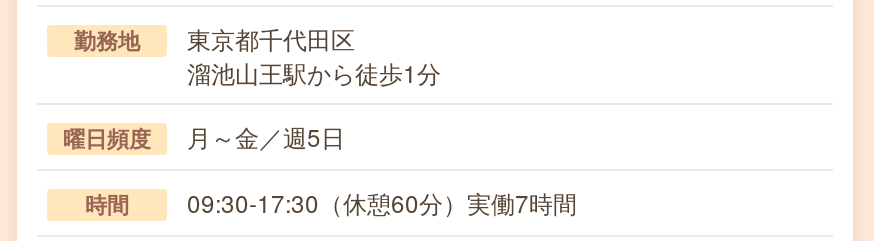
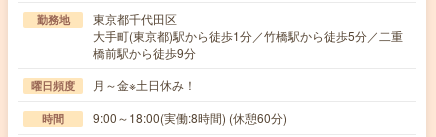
[187,55,441,89] 溜池山王駅から徒歩1分 -> [93,27,403,61] 大手町(東京都)駅から徒歩1分／竹橋駅から徒歩5分／二重 | 橋前駅から徒歩9分
[187,119,345,153] 月～金／週5日 -> [93,76,196,93] 月～金※土日休み！
[187,185,577,219] 09:30-17:30（休憩60分）実働7時間 -> [93,109,287,126] 9:00～18:00(実働:8時間) (休憩60分)

